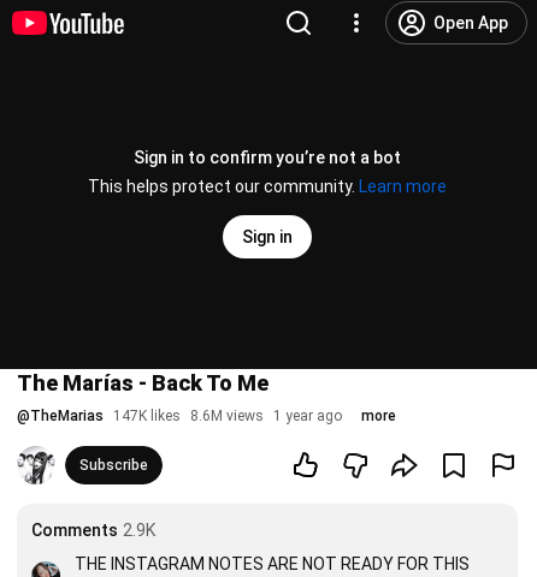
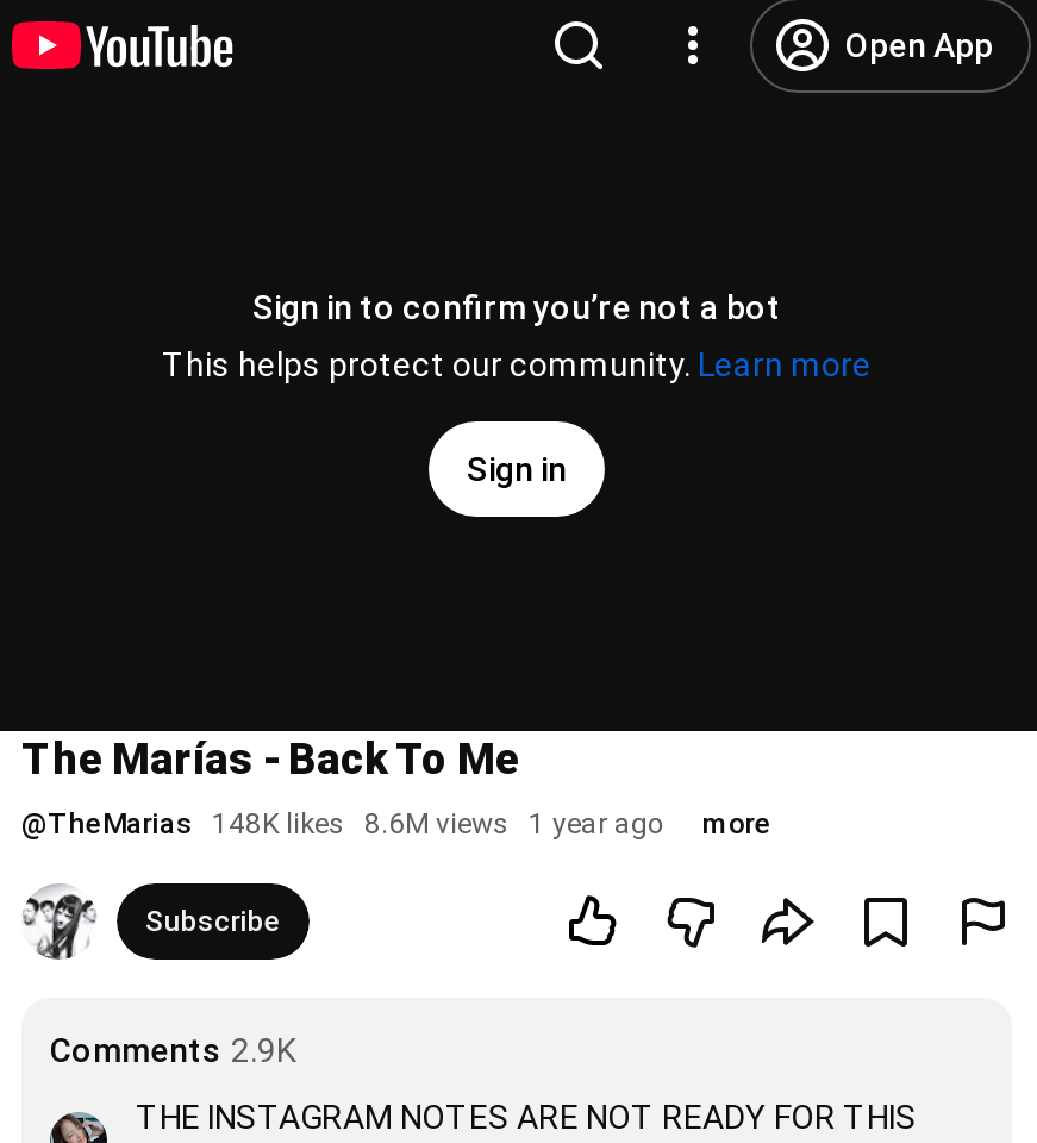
[17,408,342,424] @TheMarias 147K likes 8.6M views 1 year ago -> [21,807,664,841] @TheMarias 148K likes 8.6M views 1 year ago

